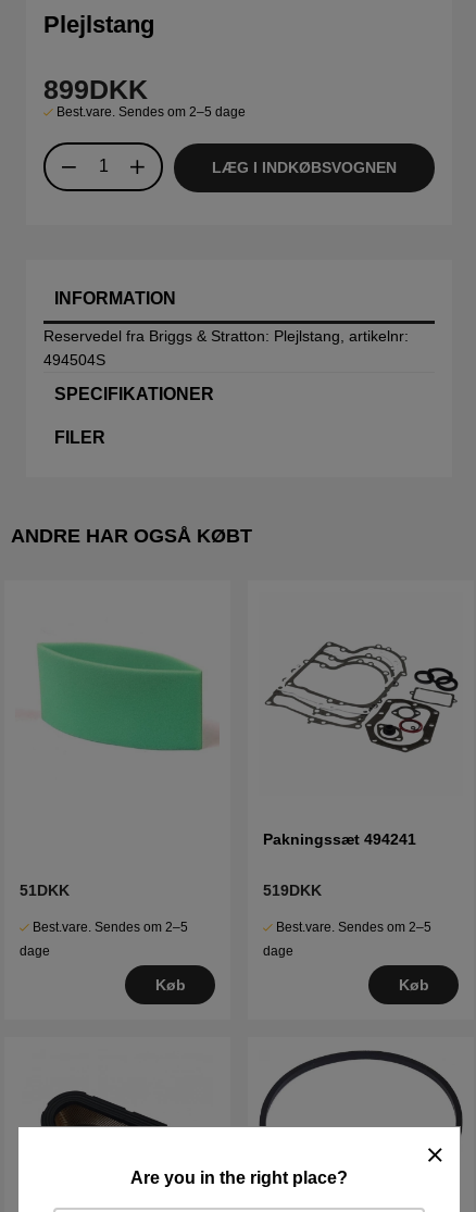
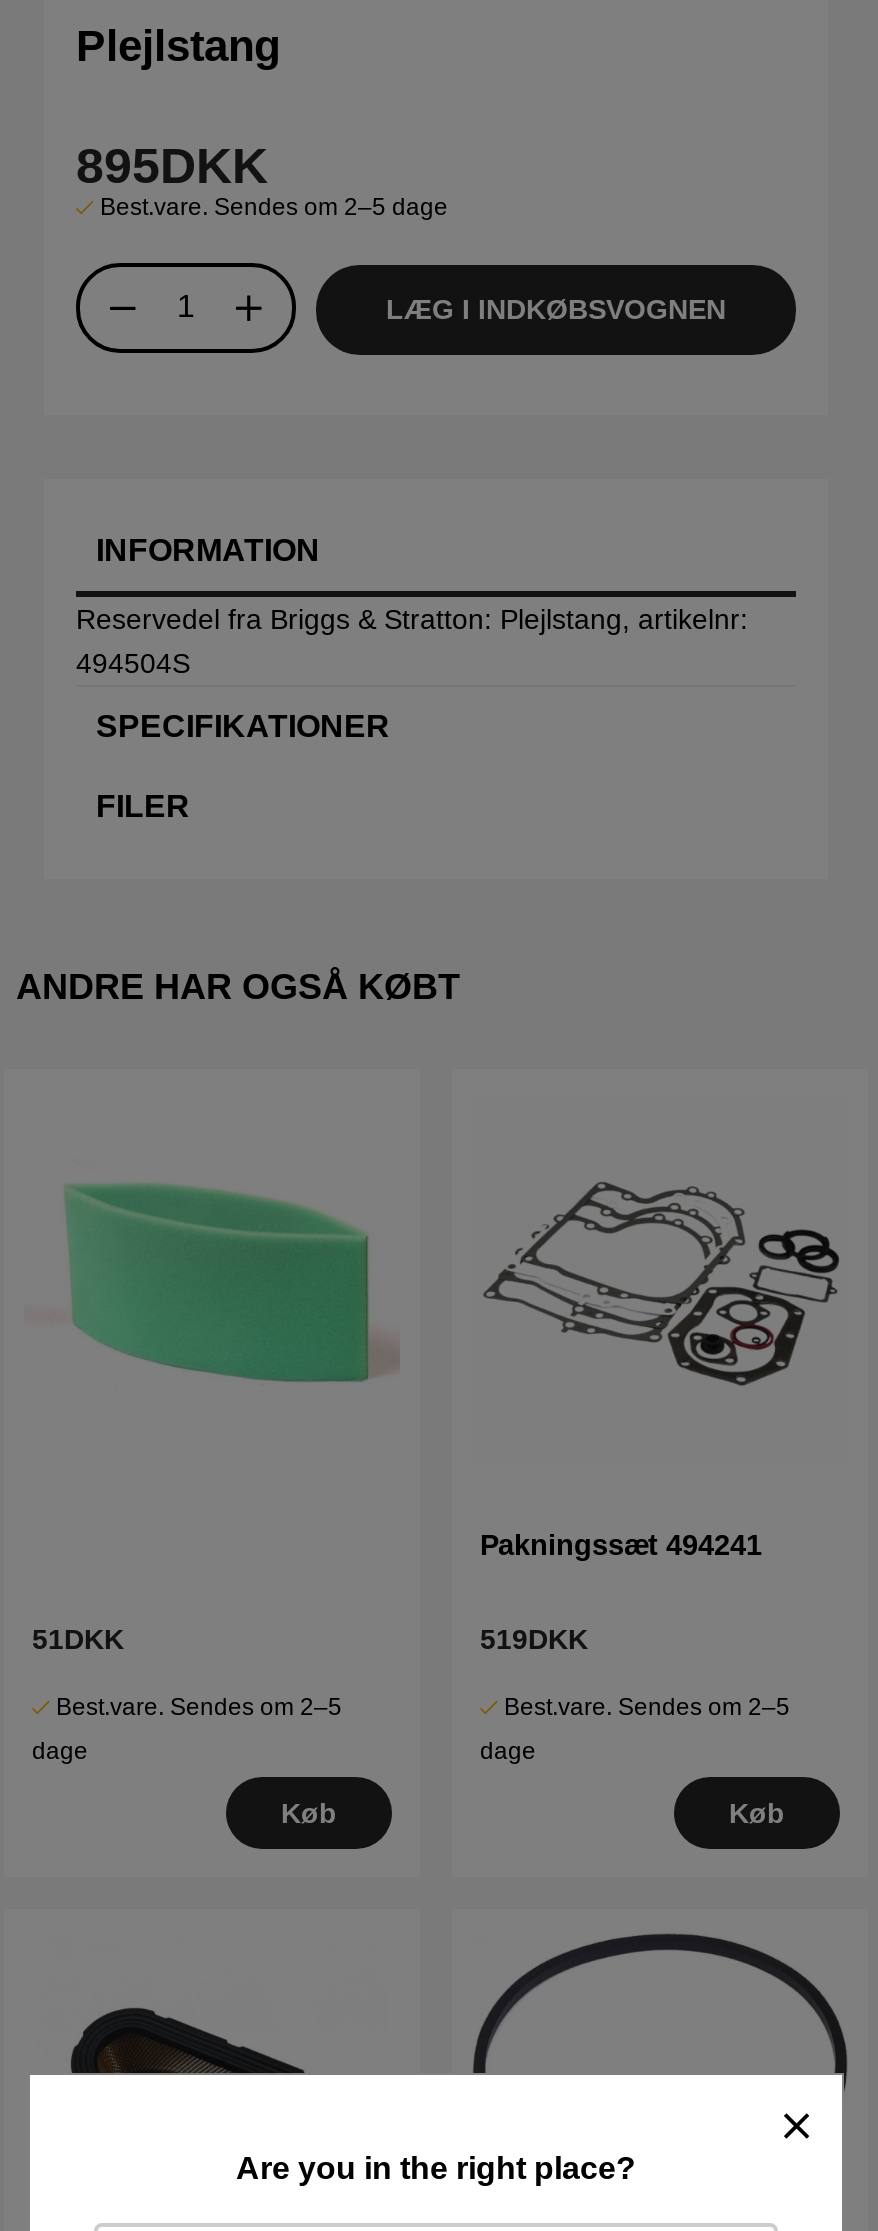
[43,73,148,104] 899DKK -> [76,136,268,192] 895DKK

